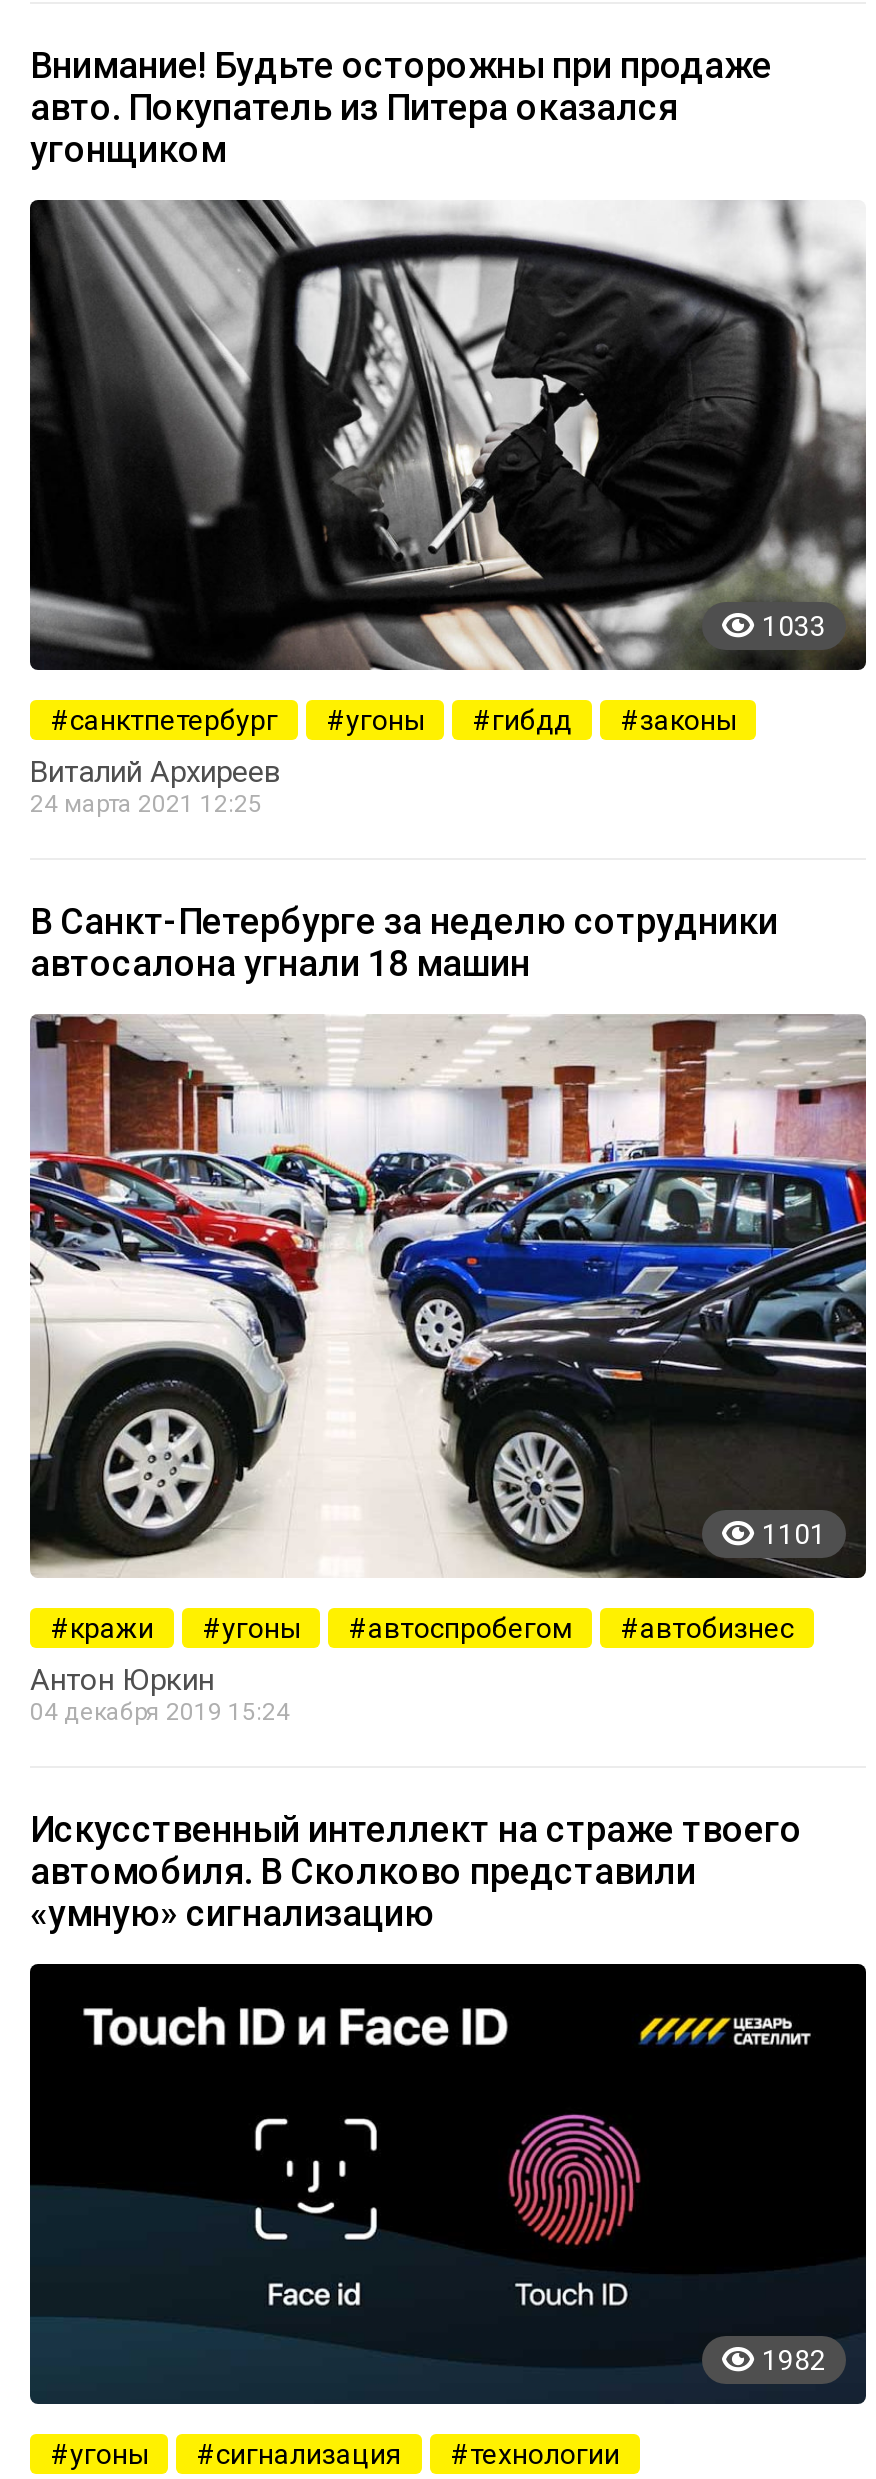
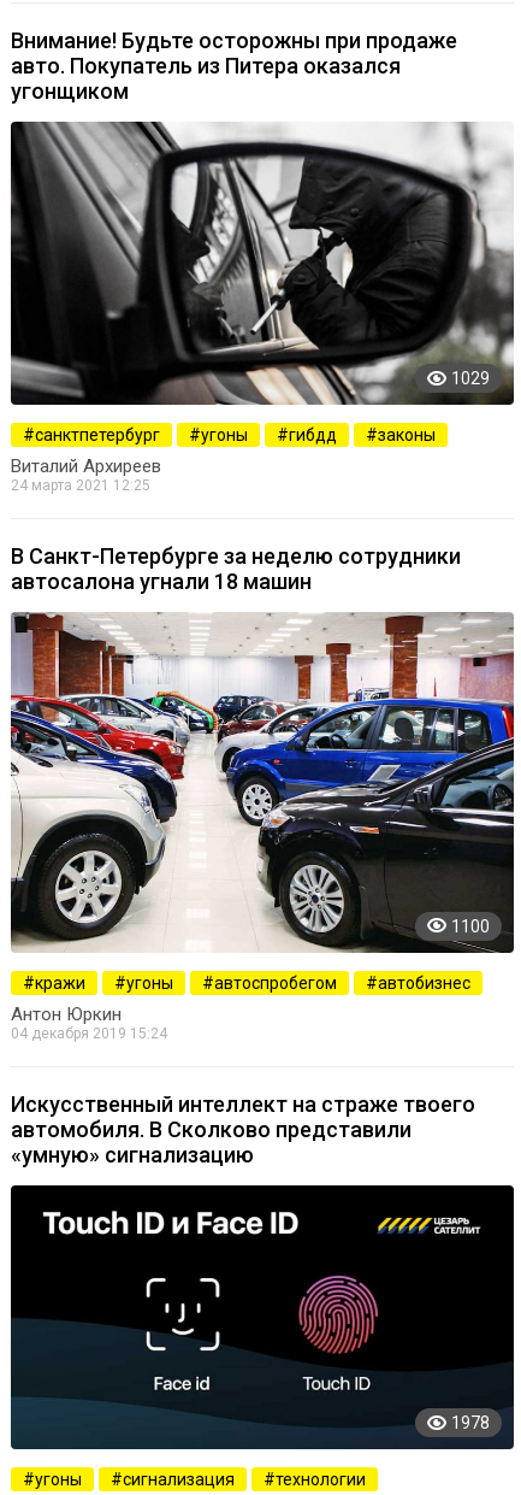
[762,611,826,643] 1033 -> [451,369,490,389] 1029
[762,1519,826,1551] 1101 -> [451,916,490,936] 1100
[762,2344,826,2376] 1982 -> [451,1413,490,1432] 1978

